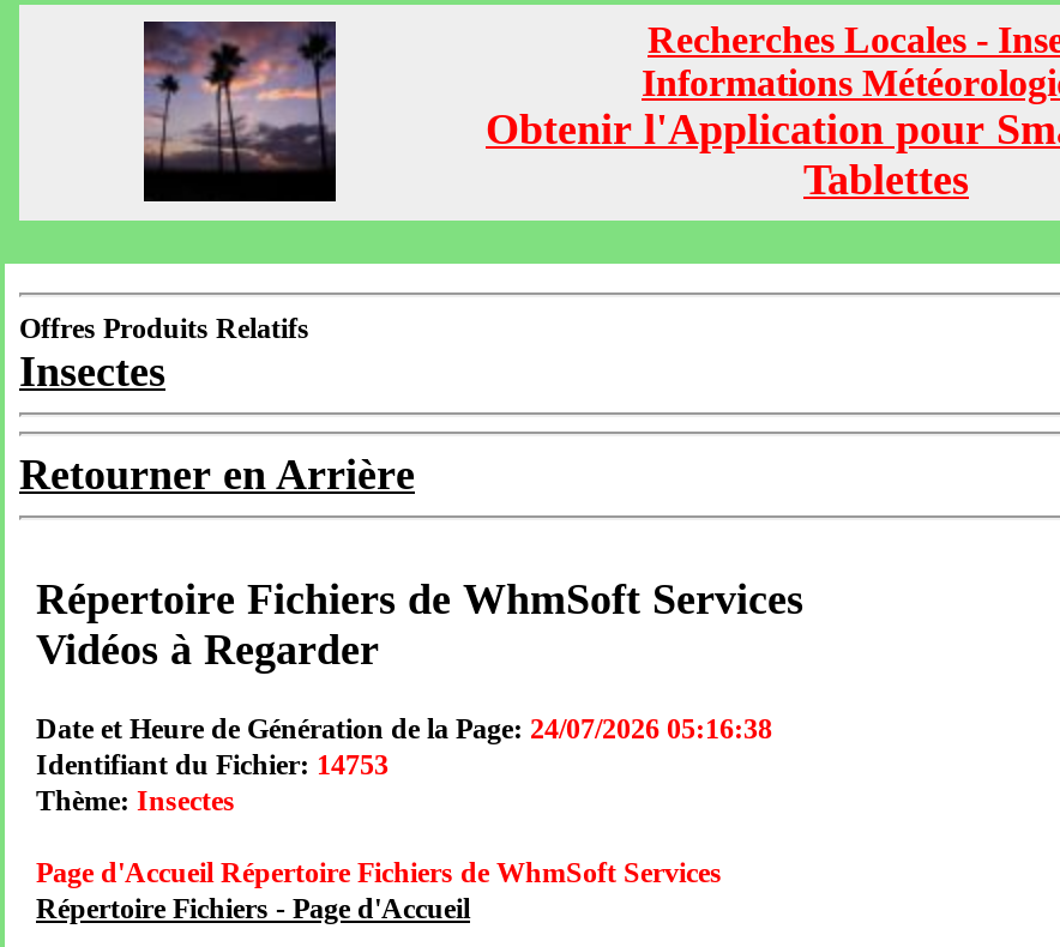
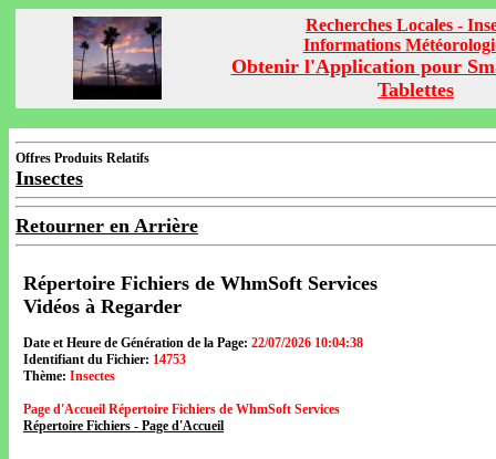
[36,712,772,746] Date et Heure de Génération de la Page: 24/07/2026 05:16:38 -> [23,335,363,351] Date et Heure de Génération de la Page: 22/07/2026 10:04:38

